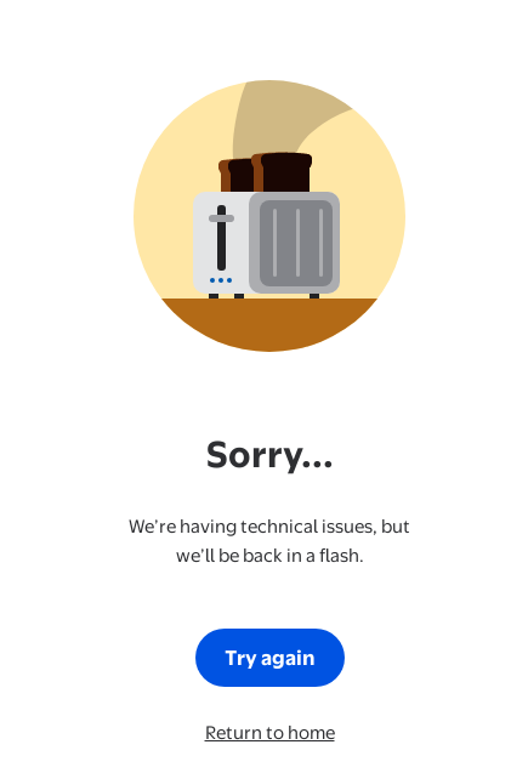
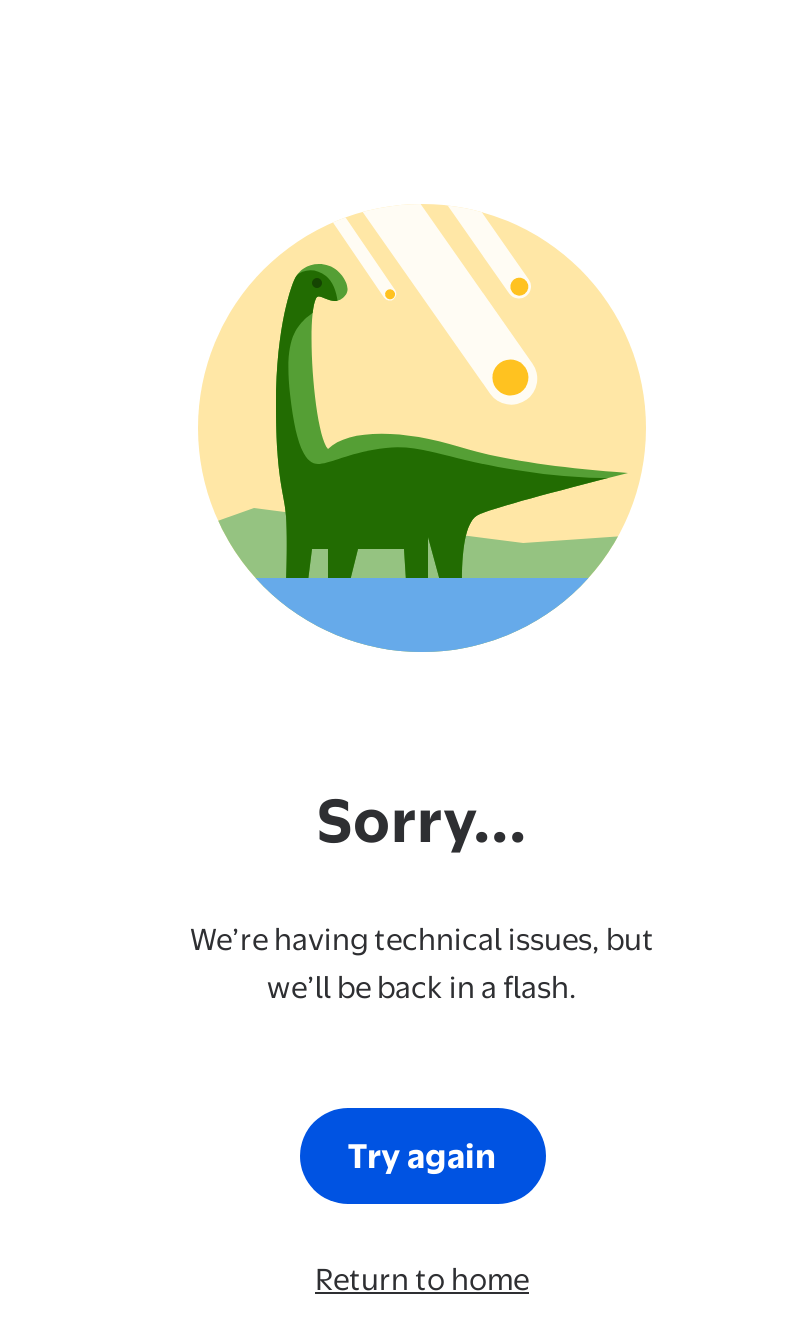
[147,80,390,353] [image] -> [218,206,626,654] [image]

